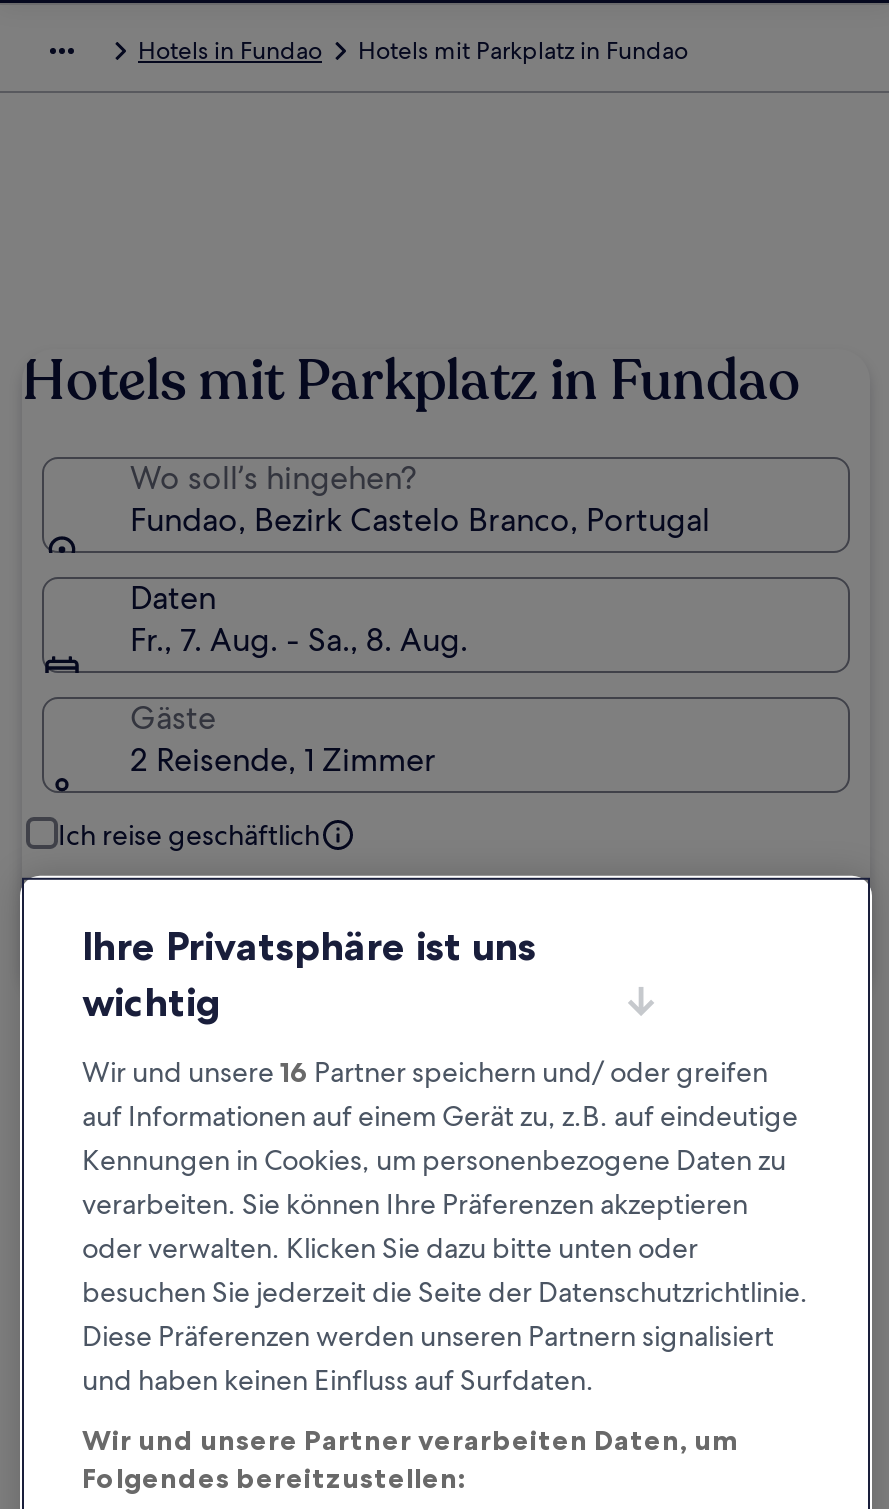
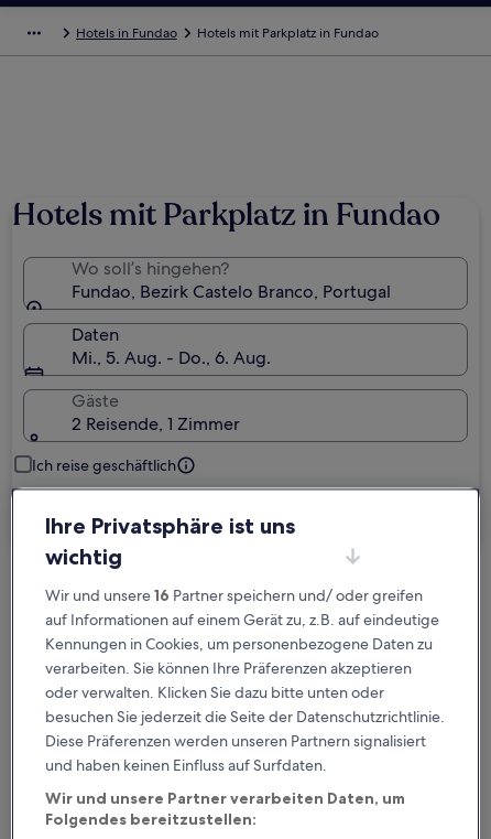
[130,619,468,661] Fr., 7. Aug. - Sa., 8. Aug. -> [72,346,271,369] Mi., 5. Aug. - Do., 6. Aug.

